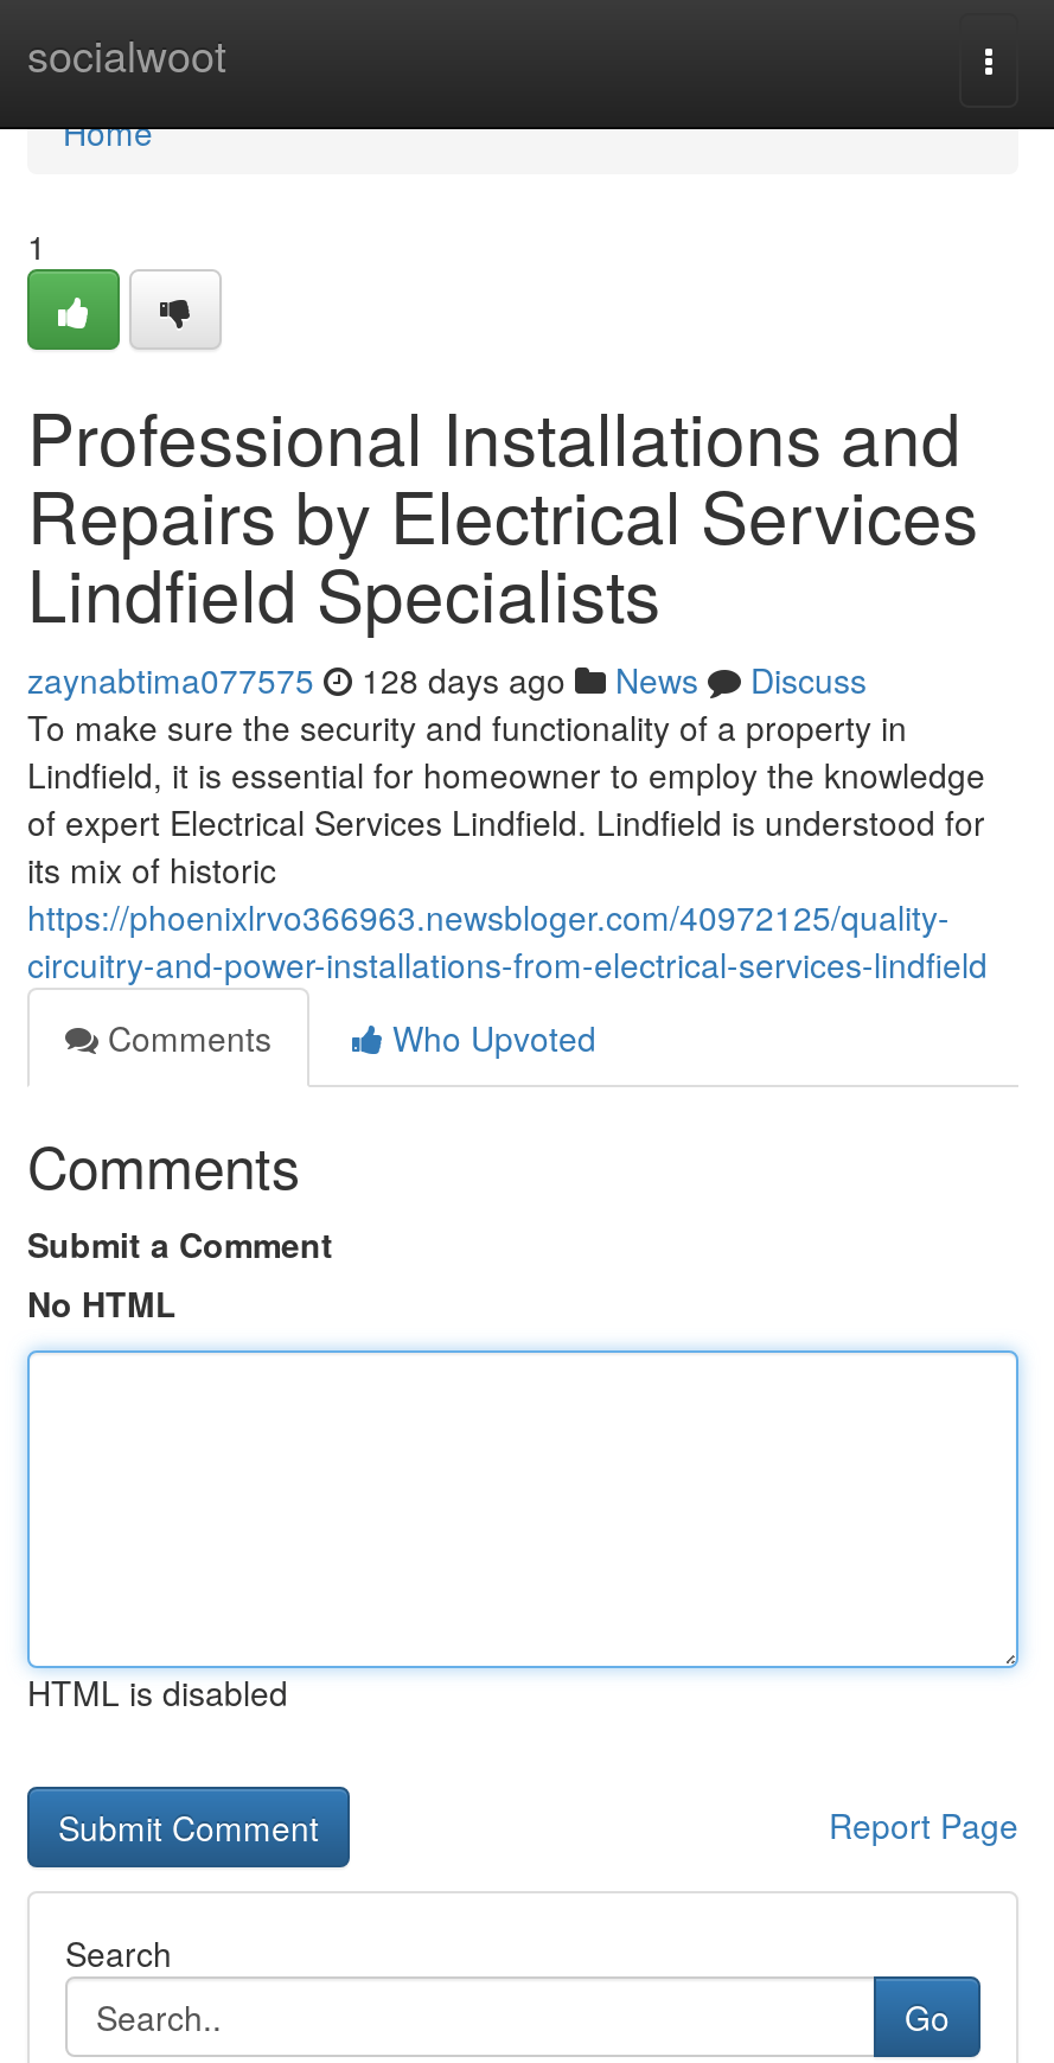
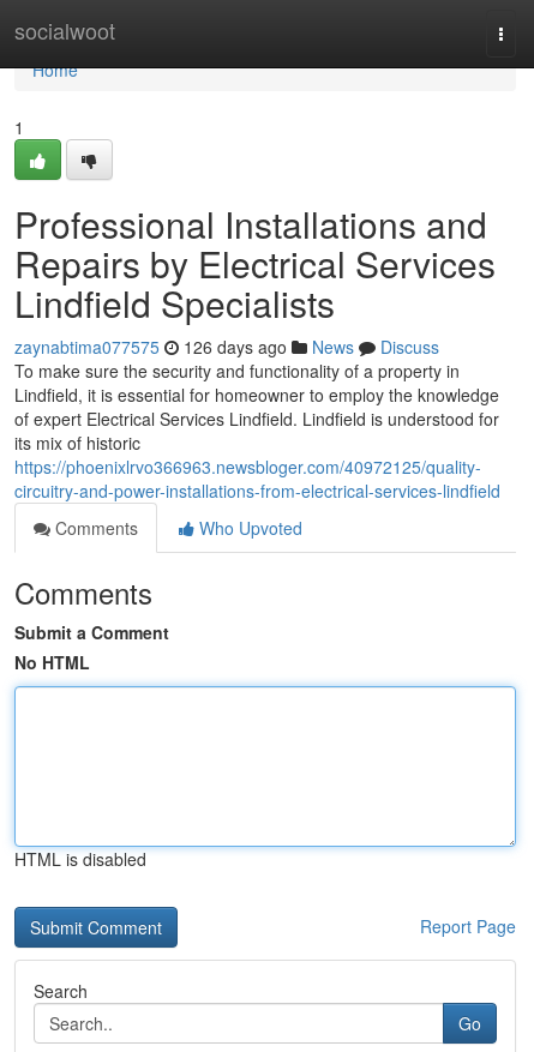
[27,656,867,703] zaynabtima077575 128 days ago News Discuss -> [14,335,439,359] zaynabtima077575 126 days ago News Discuss

